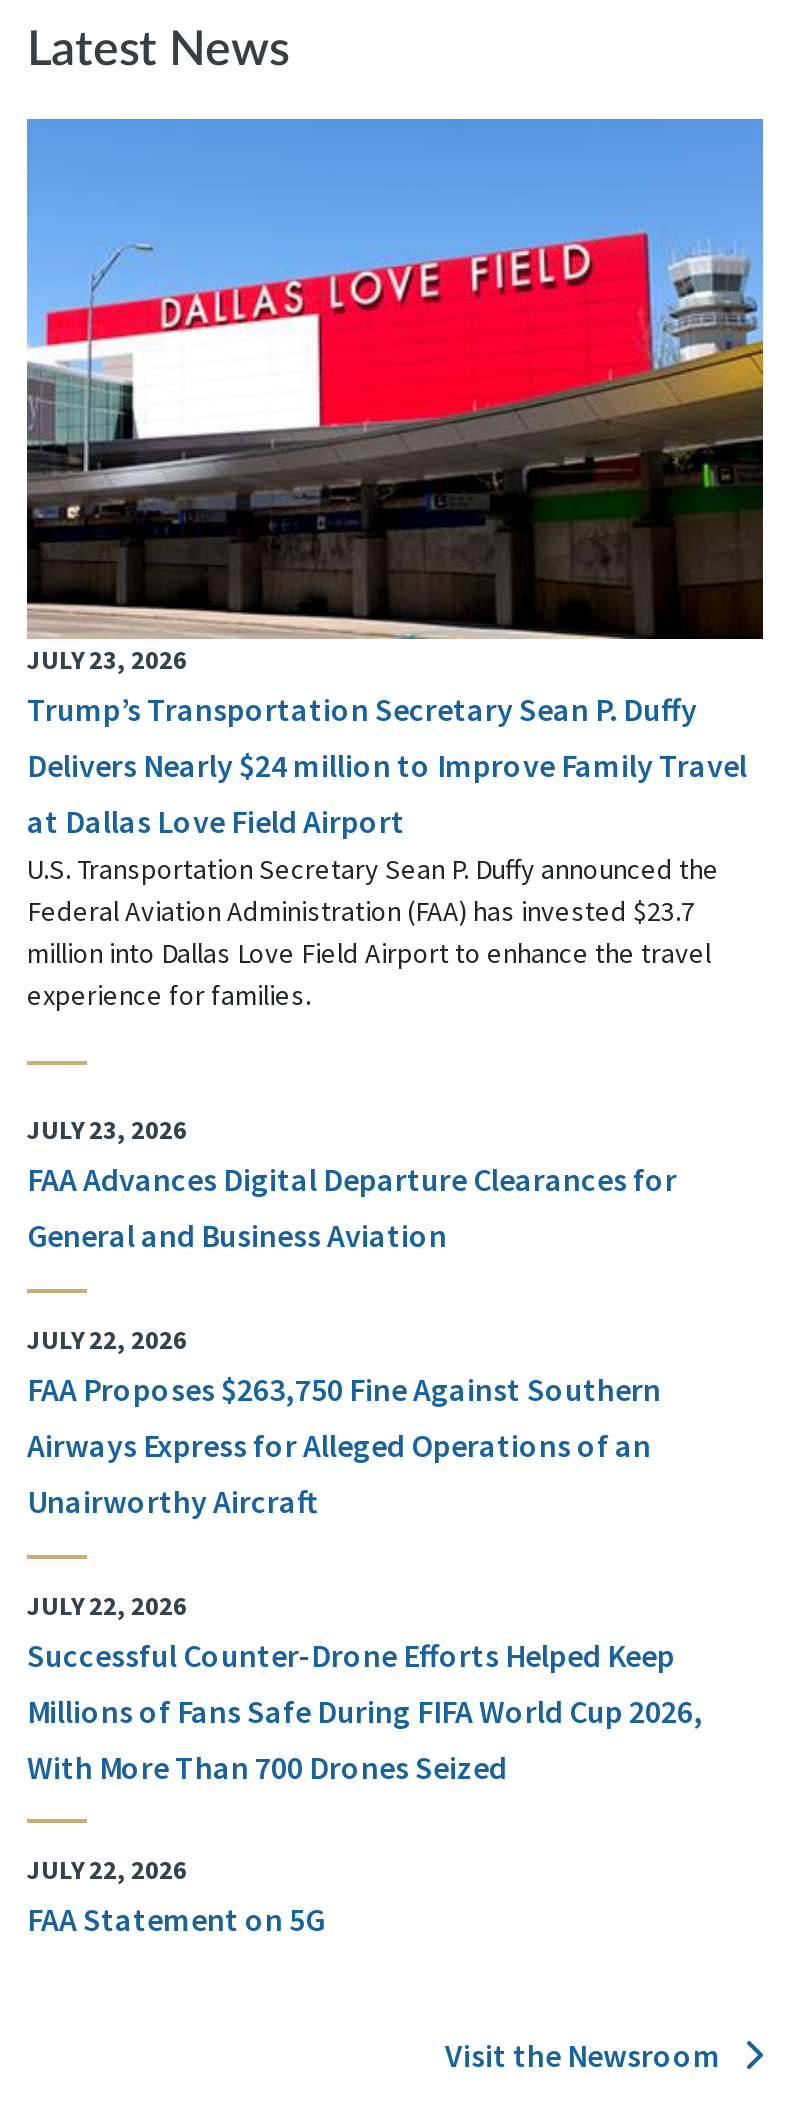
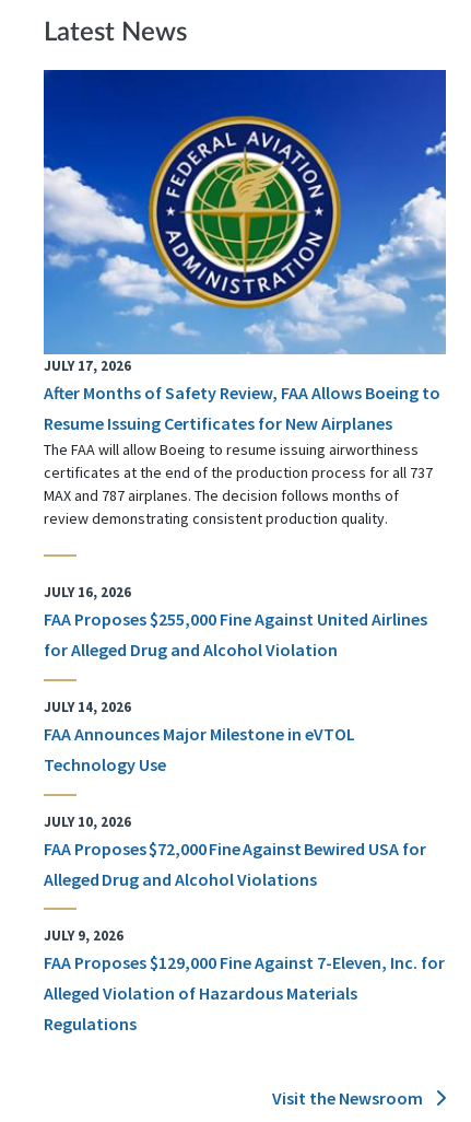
[25,117,765,1012] [image] | JULY 23, 2026 | Trump’s Transportation Secretary Sean P. Duffy | Delivers Nearly $24 million to Improve Family Travel | at Dallas Love Field Airport | U.S. Transportation Secretary Sean P. Duffy announced the | Federal Aviation Administration (FAA) has invested $23.7 | million into Dallas Love Field Airport to enhance the travel | experience for families. -> [43,69,447,528] [image] | JULY 17, 2026 | After Months of Safety Review, FAA Allows Boeing to | Resume Issuing Certificates for New Airplanes | The FAA will allow Boeing to resume issuing airworthiness | certificates at the end of the production process for all 737 | MAX and 787 airplanes. The decision follows months of | review demonstrating consistent production quality.
[27,1114,677,1256] JULY 23, 2026 | FAA Advances Digital Departure Clearances for | General and Business Aviation -> [44,583,427,661] JULY 16, 2026 | FAA Proposes $255,000 Fine Against United Airlines | for Alleged Drug and Alcohol Violation
[27,1323,661,1521] JULY 22, 2026 | FAA Proposes $263,750 Fine Against Southern | Airways Express for Alleged Operations of an | Unairworthy Aircraft -> [44,698,355,775] JULY 14, 2026 | FAA Announces Major Milestone in eVTOL | Technology Use
[27,1588,703,1786] JULY 22, 2026 | Successful Counter-Drone Efforts Helped Keep | Millions of Fans Safe During FIFA World Cup 2026, | With More Than 700 Drones Seized -> [44,812,426,890] JULY 10, 2026 | FAA Proposes $72,000 Fine Against Bewired USA for | Alleged Drug and Alcohol Violations
[27,1853,325,1939] JULY 22, 2026 | FAA Statement on 5G -> [44,926,445,1035] JULY 9, 2026 | FAA Proposes $129,000 Fine Against 7-Eleven, Inc. for | Alleged Violation of Hazardous Materials | Regulations

